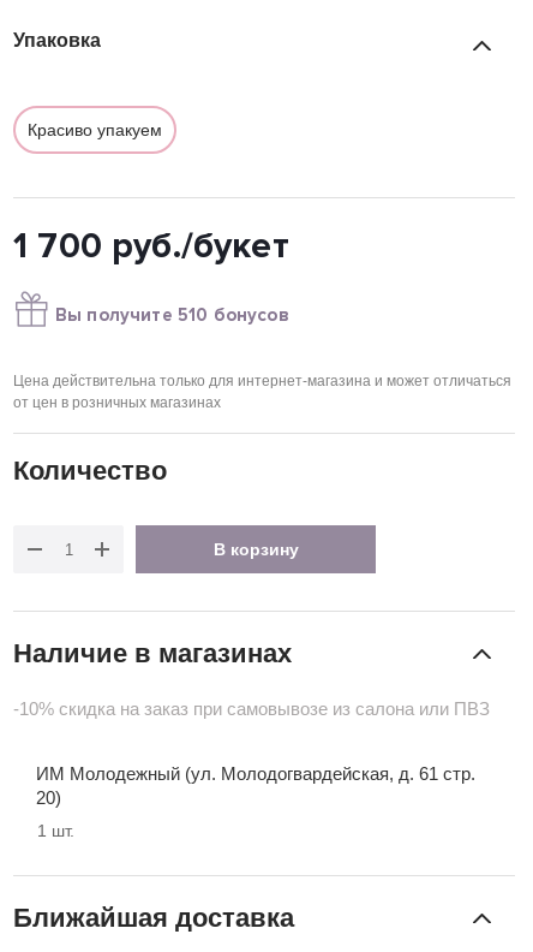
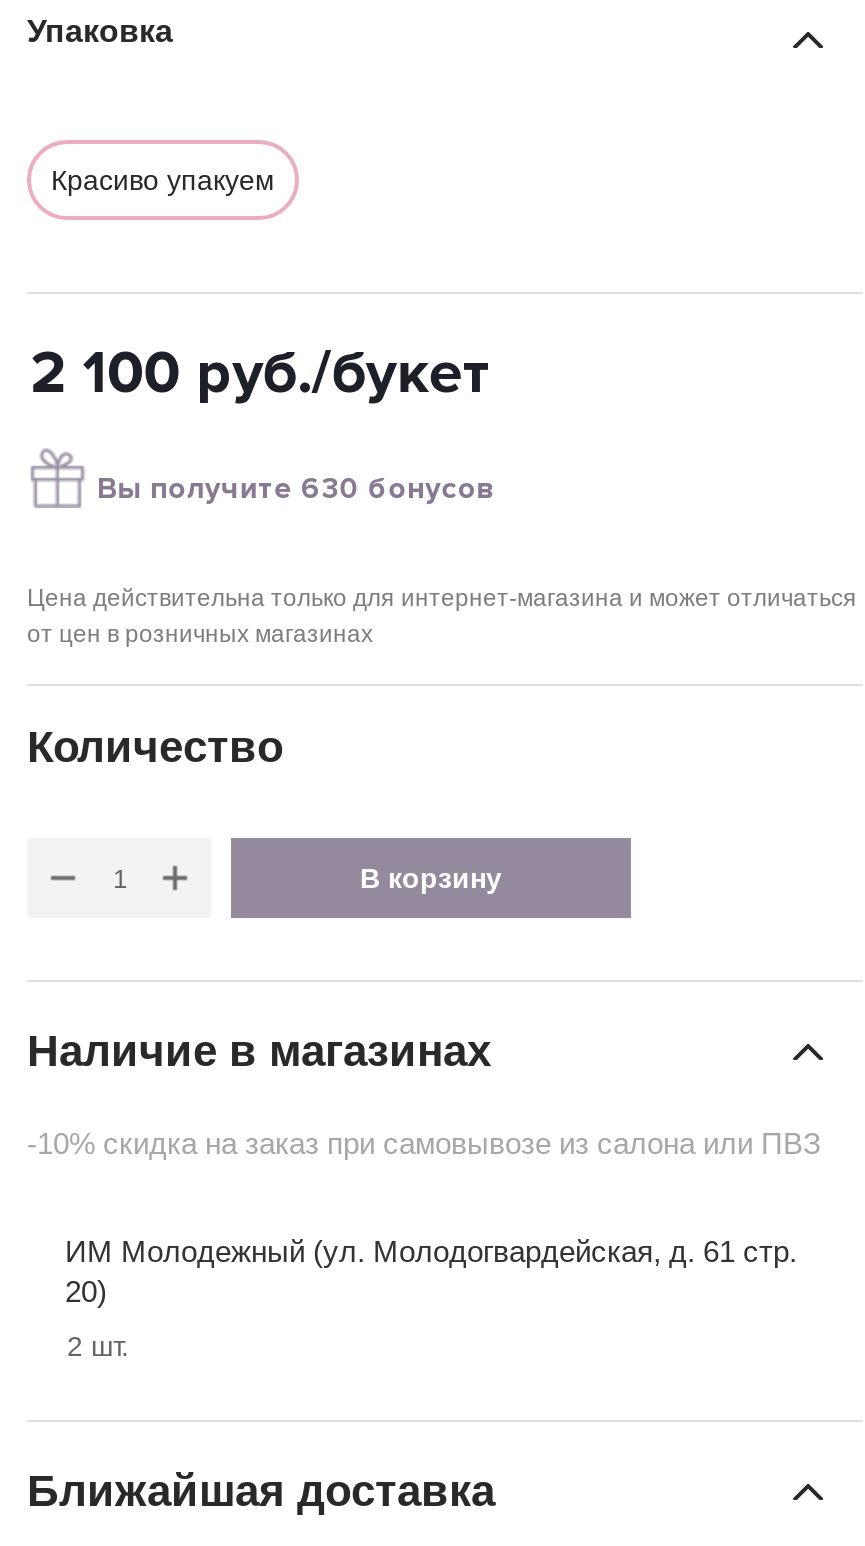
[13,224,289,268] 1 700 руб./букет -> [30,336,491,410] 2 100 руб./букет
[55,304,289,326] Вы получите 510 бонусов -> [97,470,495,506] Вы получите 630 бонусов
[37,821,74,840] 1 шт. -> [67,1330,129,1362] 2 шт.

